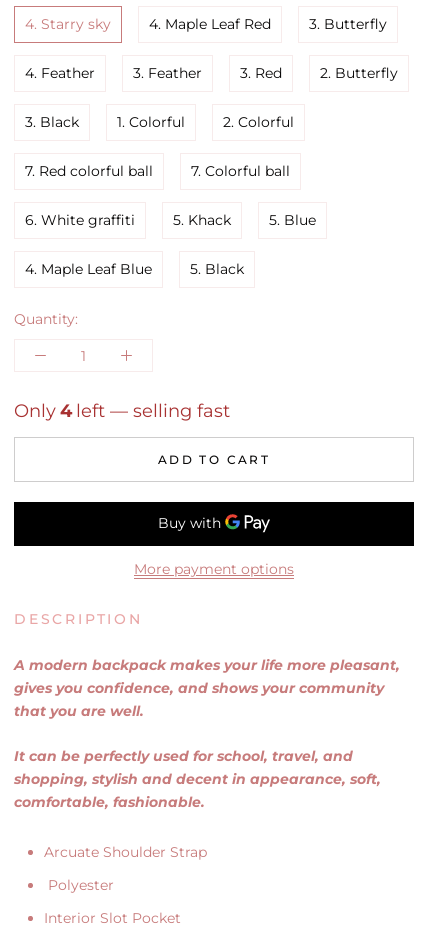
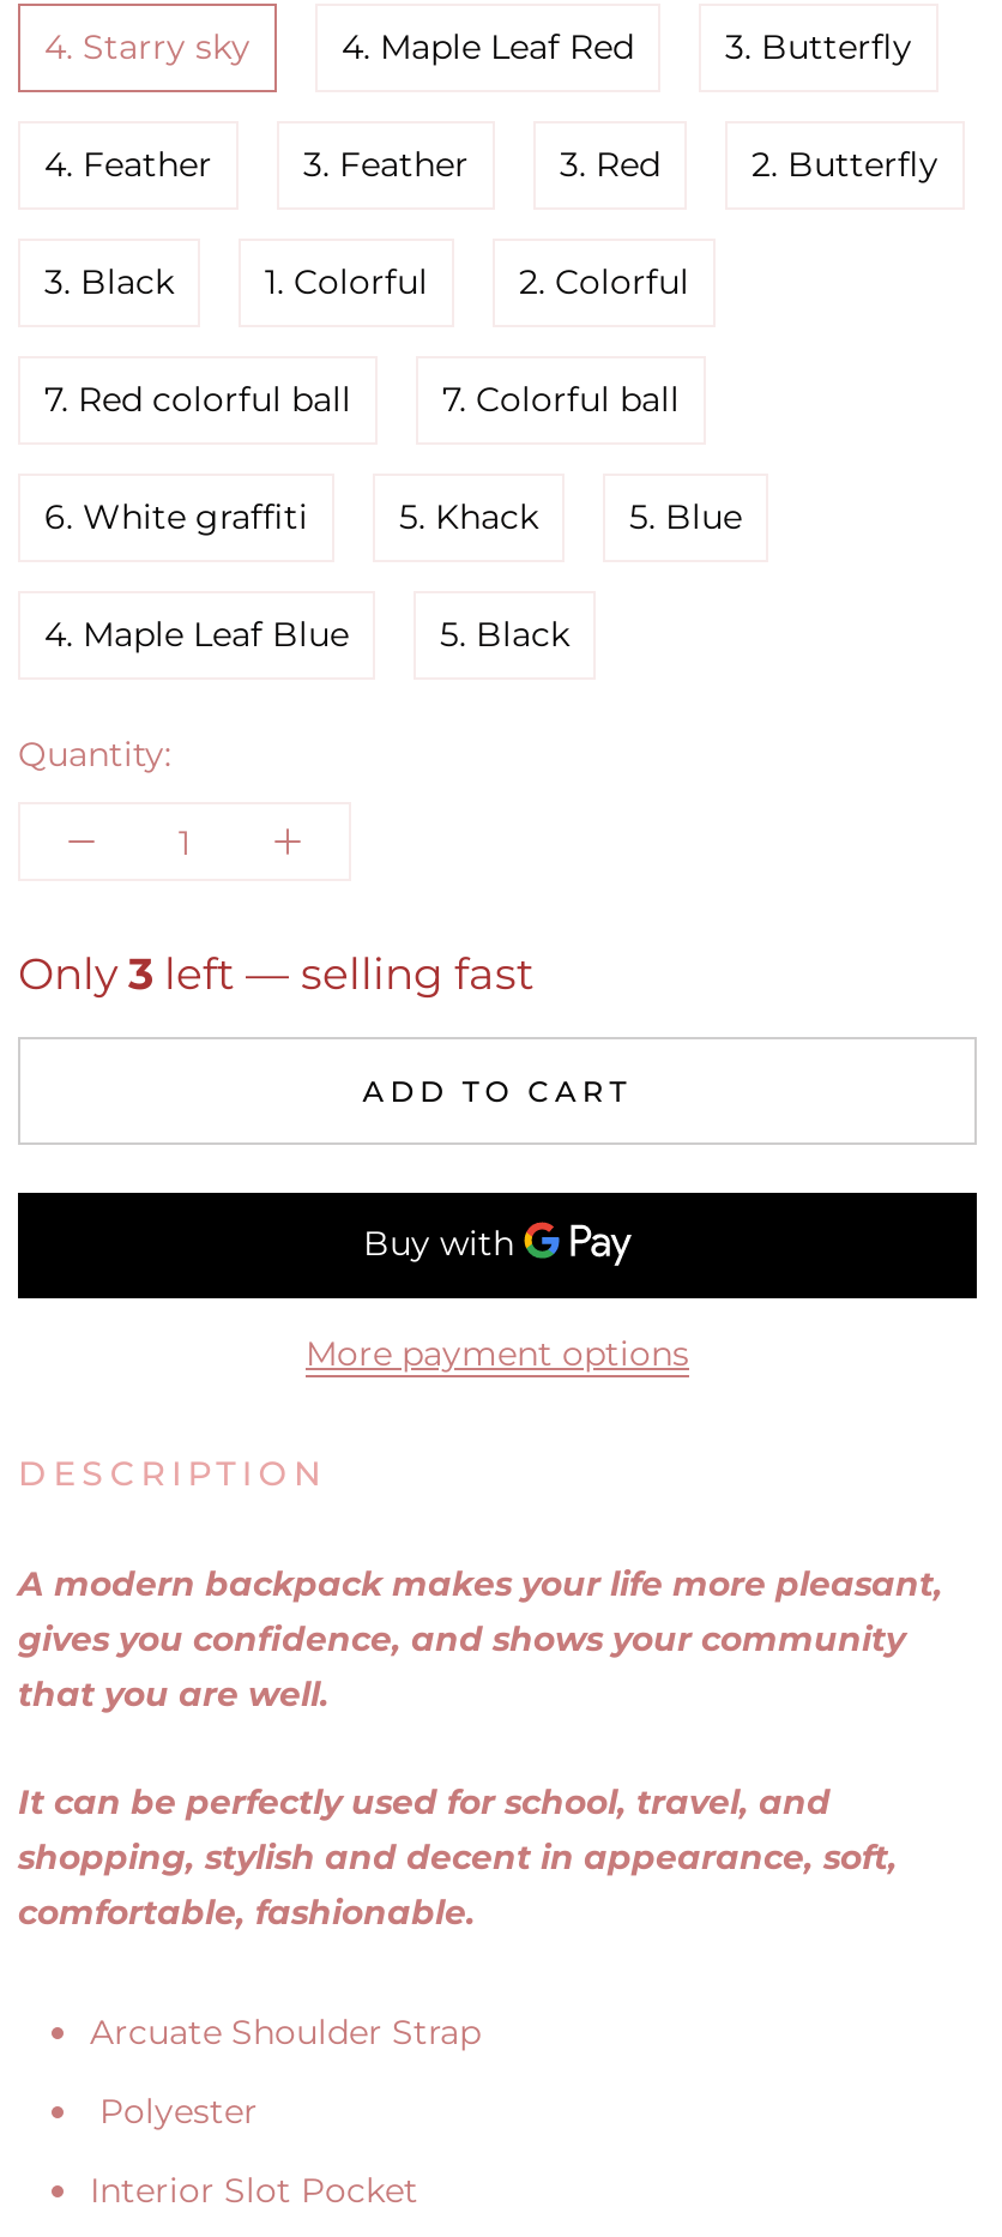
[14,400,230,422] Only 4 left — selling fast -> [18,948,533,1001] Only 3 left — selling fast

